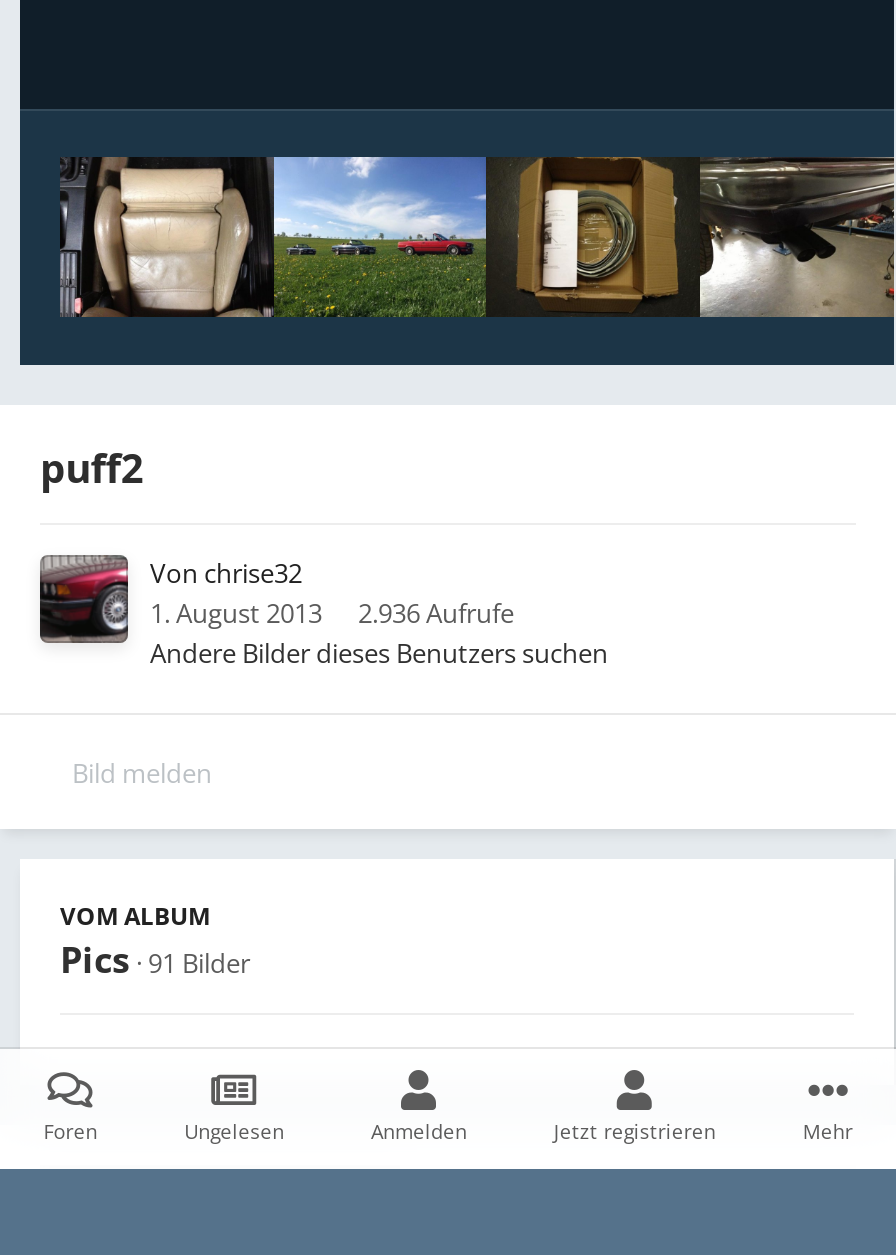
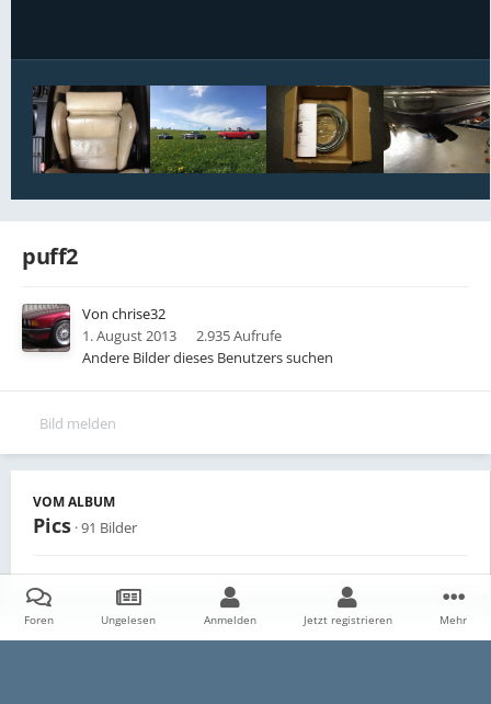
[150,596,514,632] 1. August 2013 2.936 Aufrufe -> [82,326,282,346] 1. August 2013 2.935 Aufrufe

